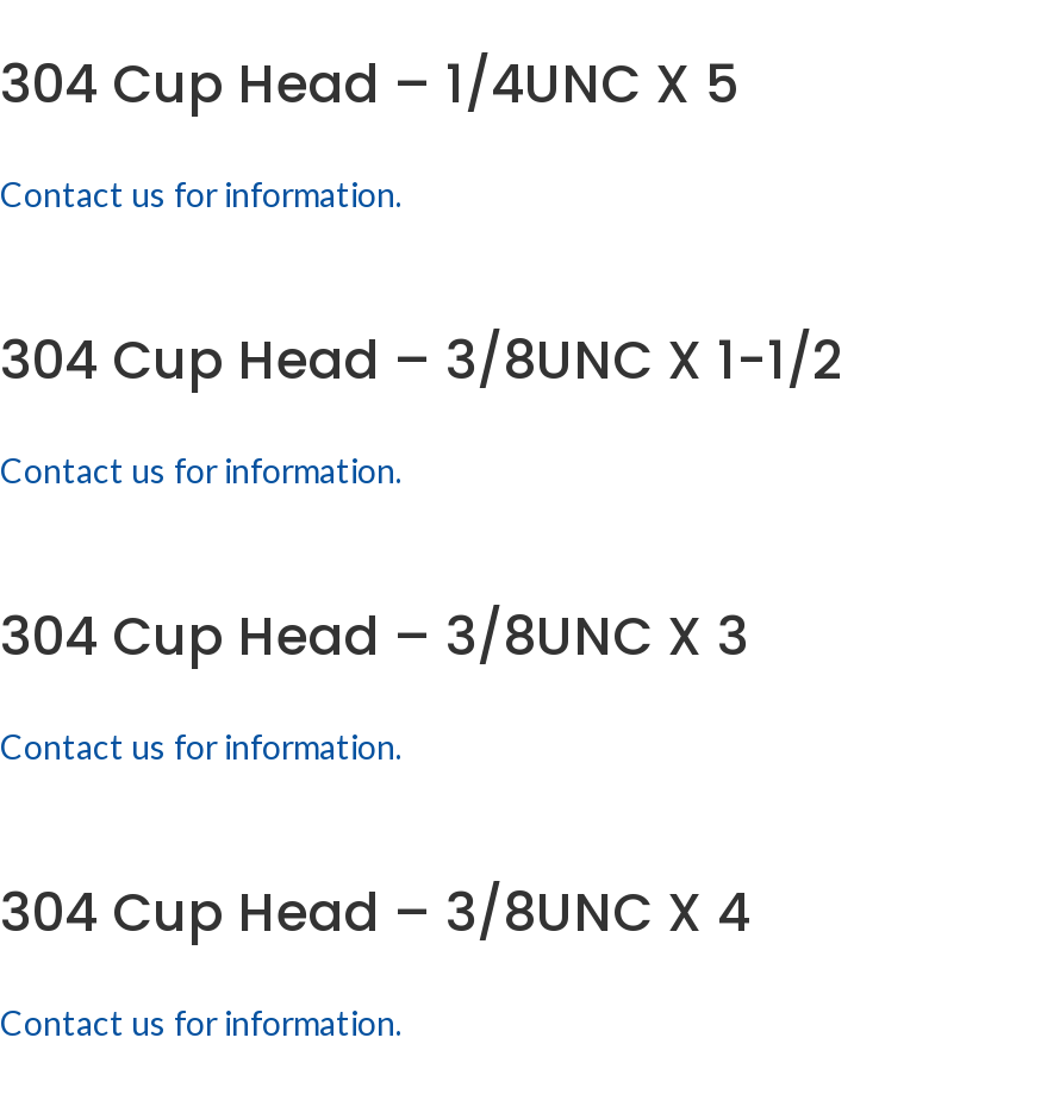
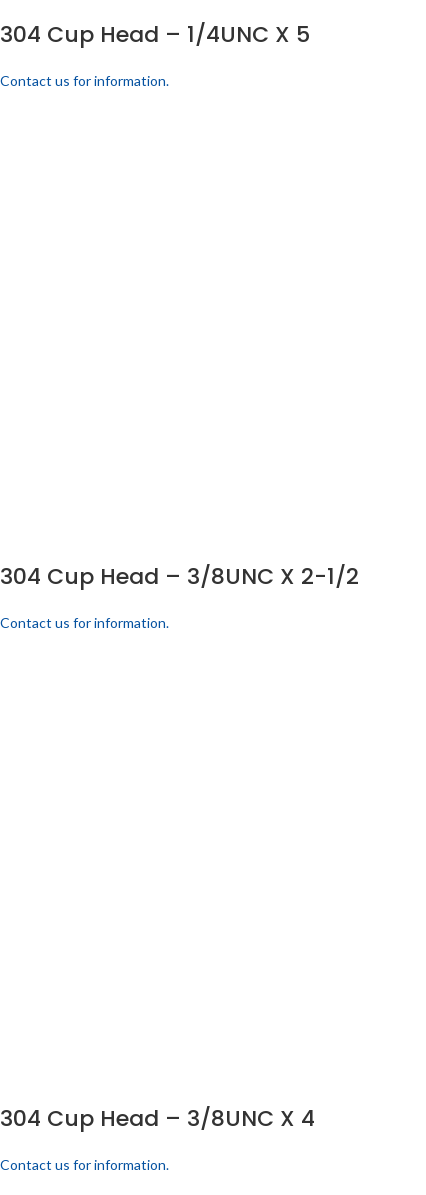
[0,325,843,675] 304 Cup Head – 3/8UNC X 1-1/2 | Contact us for information. | 304 Cup Head – 3/8UNC X 3 -> [0,561,359,592] 304 Cup Head – 3/8UNC X 2-1/2

